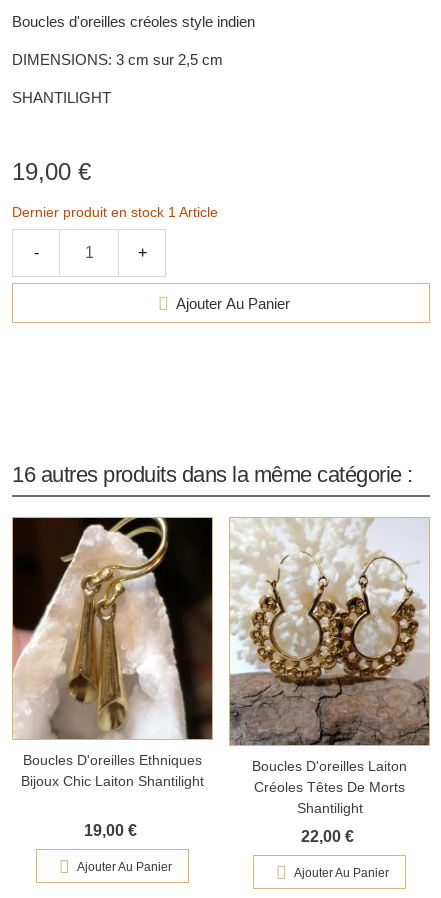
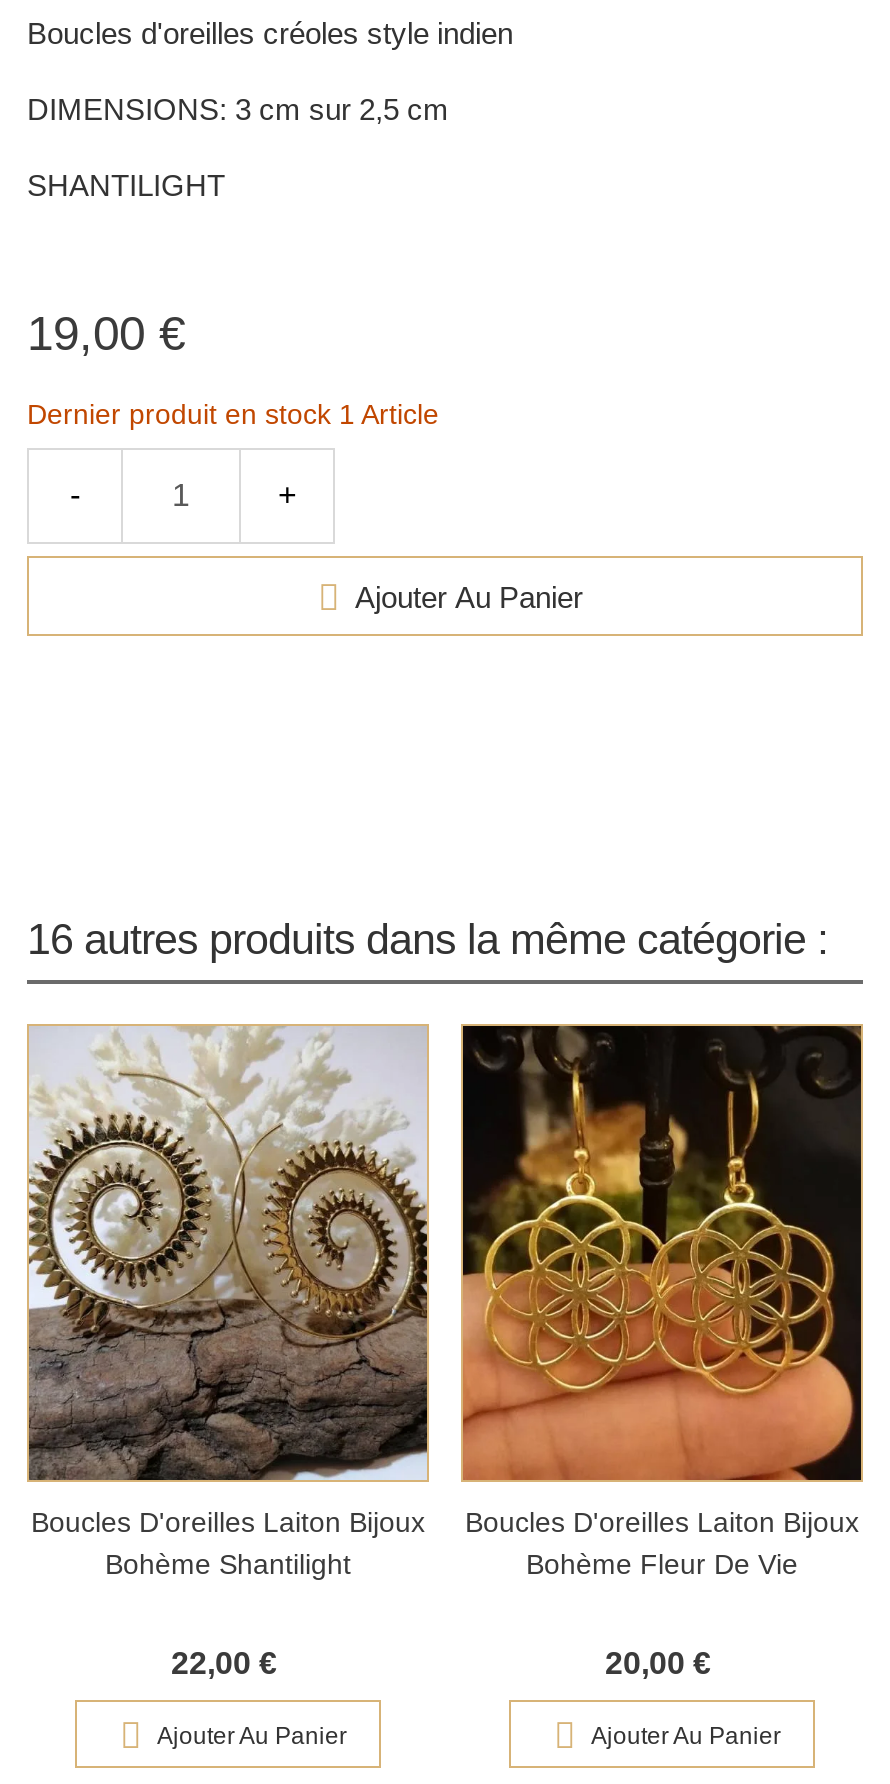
[12,517,213,789] [image] | Boucles D'oreilles Ethniques | Bijoux Chic Laiton Shantilight -> [27,1024,429,1581] [image] | Boucles D'oreilles Laiton Bijoux | Bohème Shantilight
[229,517,430,816] [image] | Boucles D'oreilles Laiton | Créoles Têtes De Morts | Shantilight -> [461,1024,863,1581] [image] | Boucles D'oreilles Laiton Bijoux | Bohème Fleur De Vie
[84,822,137,839] 19,00 € -> [171,1647,277,1681] 22,00 €
[301,828,354,845] 22,00 € -> [605,1647,711,1681] 20,00 €

